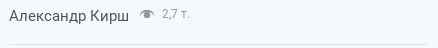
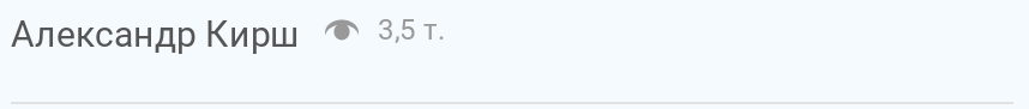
[162,7,190,21] 2,7 т. -> [378,12,445,46] 3,5 т.

